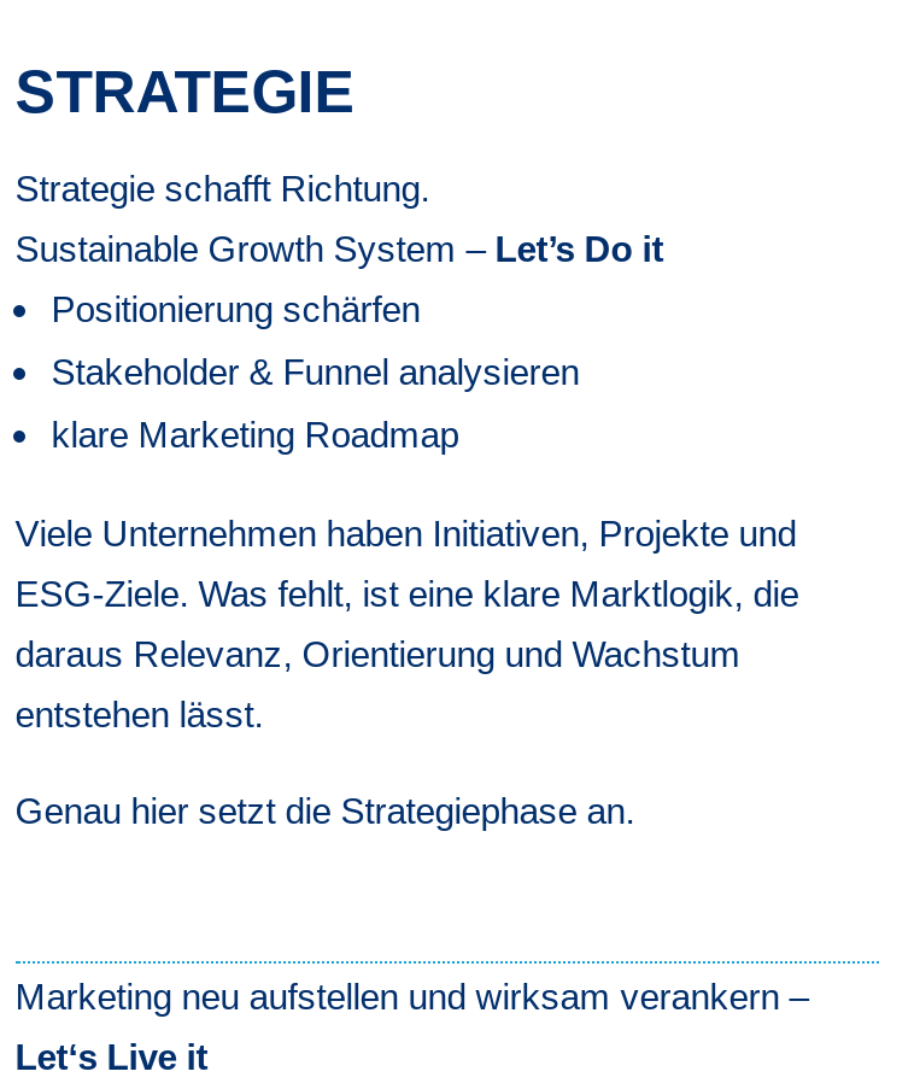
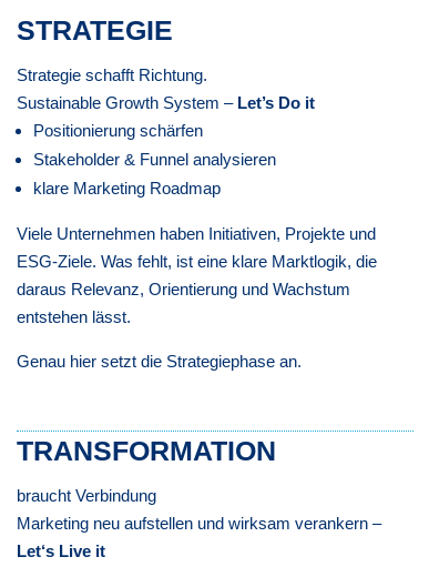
none -> [16,435,276,505] TRANSFORMATION | braucht Verbindung

